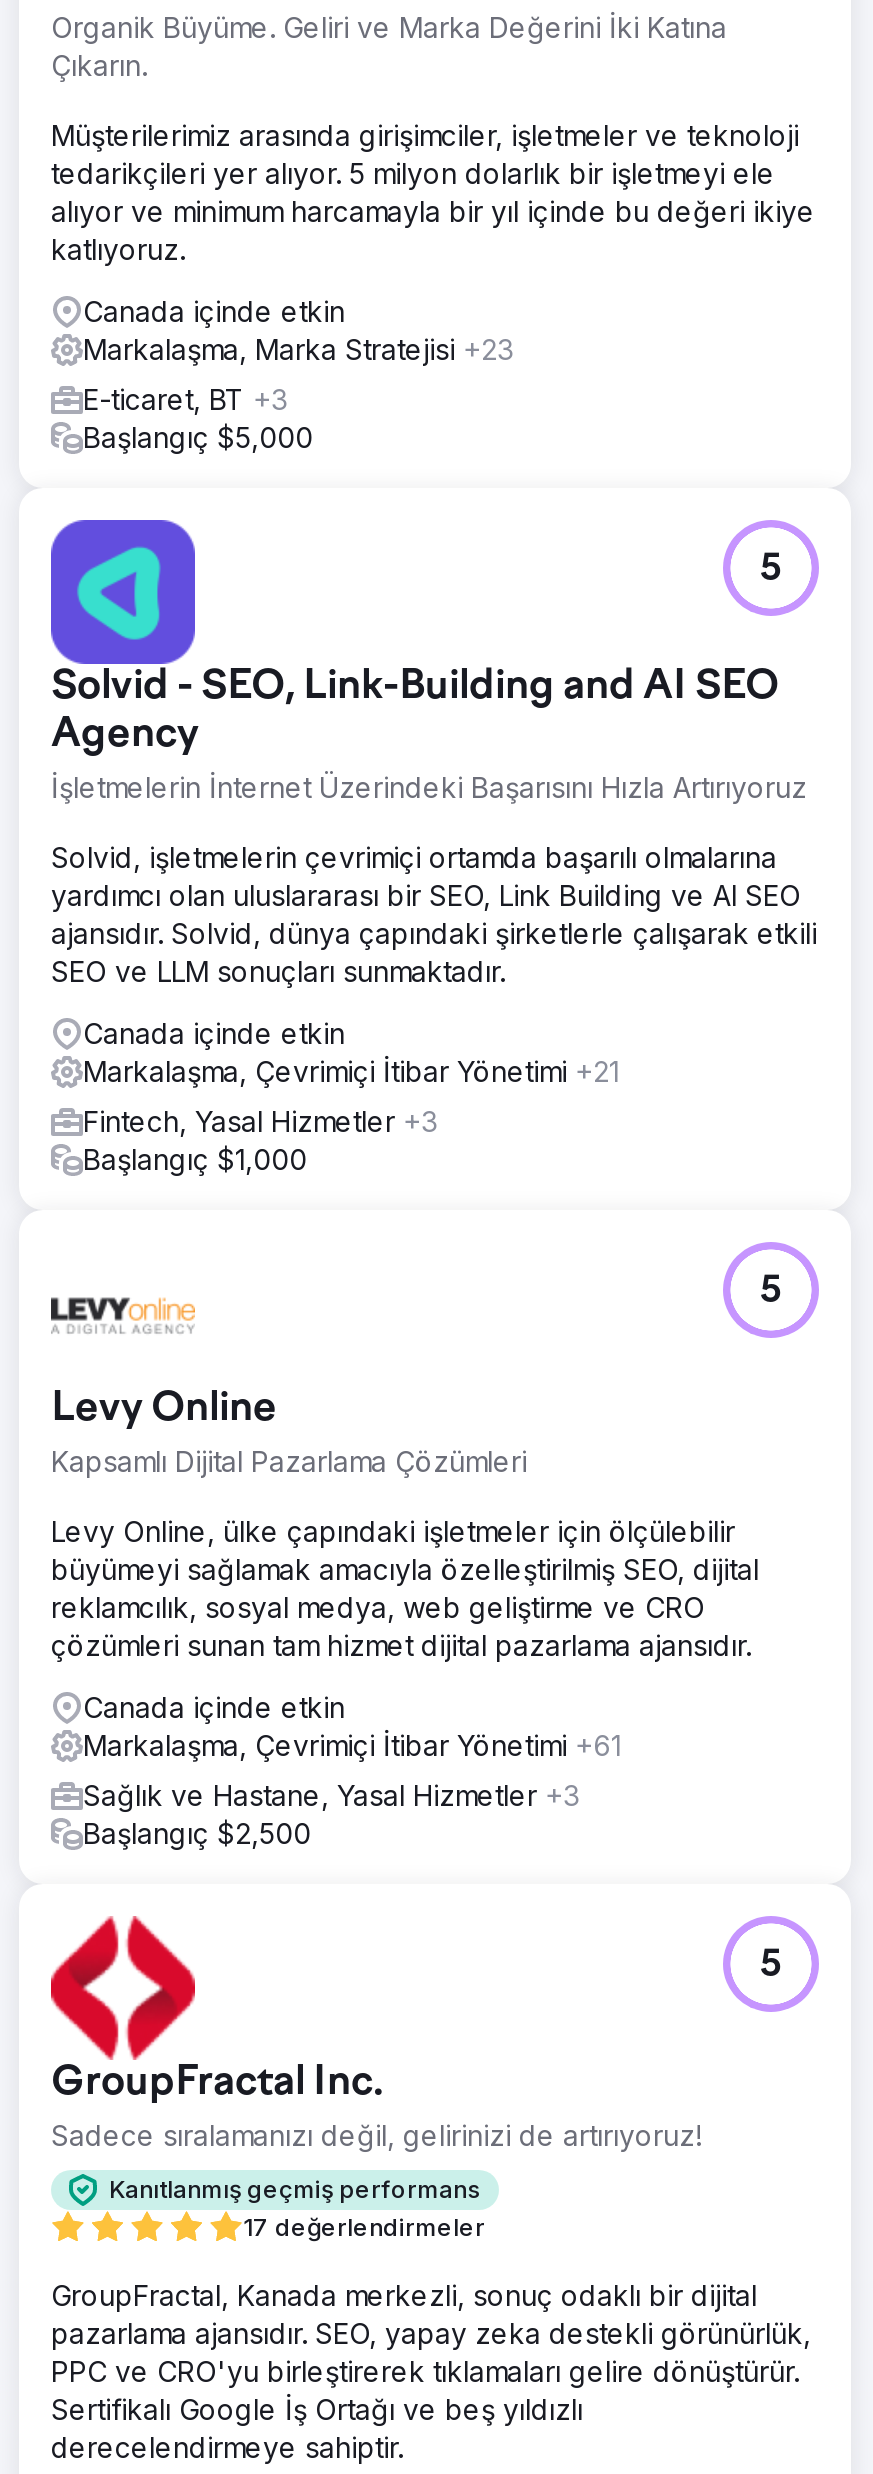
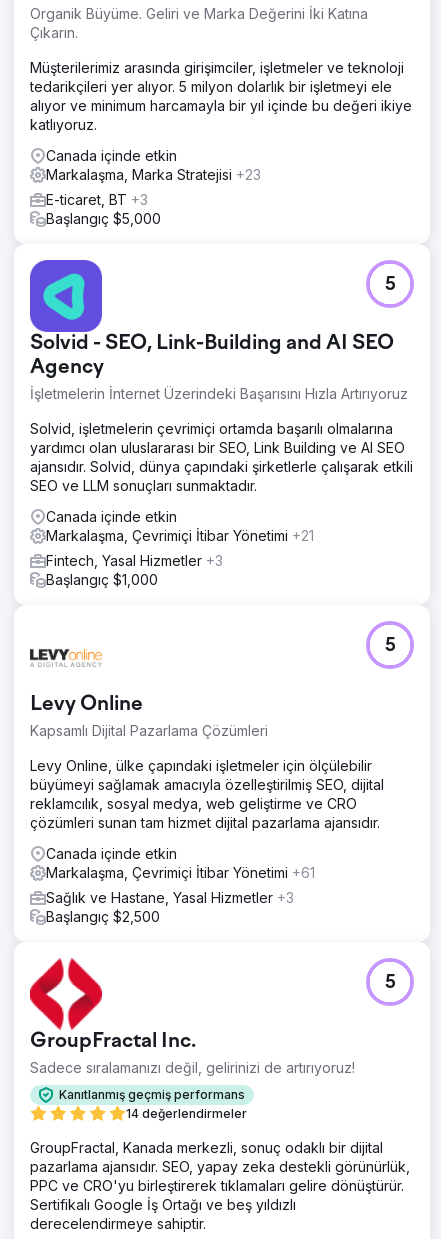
[243,2211,485,2241] 17 değerlendirmeler -> [126,1106,247,1121] 14 değerlendirmeler

